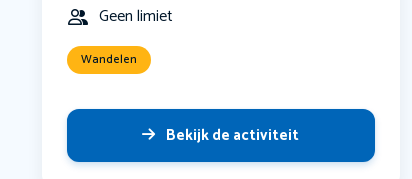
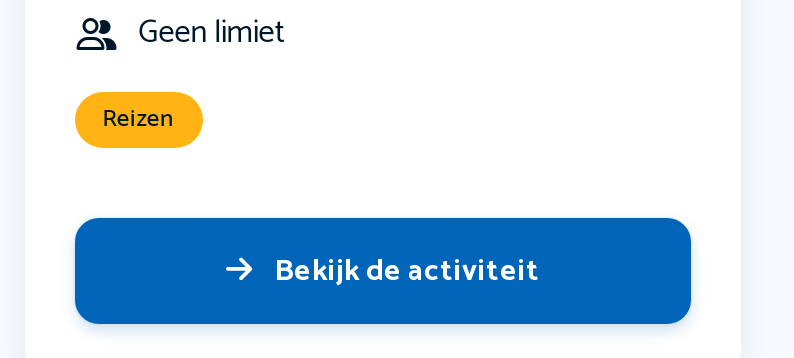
[81,50,137,69] Wandelen -> [103,101,175,139] Reizen

